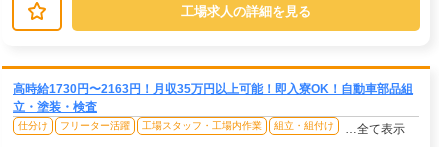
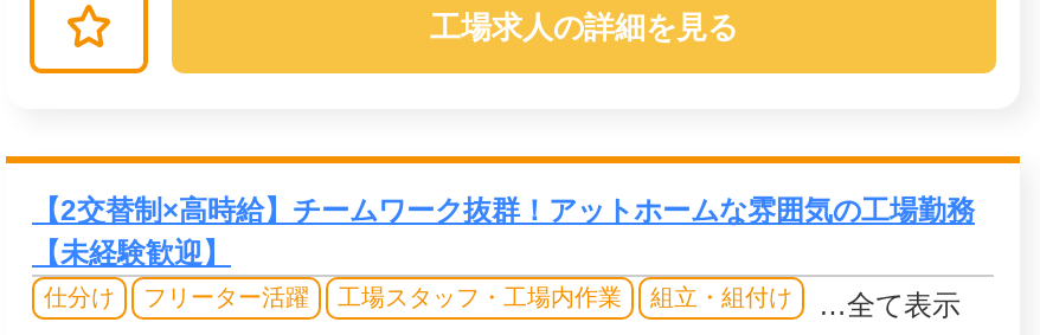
[13,82,413,114] 高時給1730円〜2163円！月収35万円以上可能！即入寮OK！自動車部品組 | 立・塗装・検査 -> [32,194,975,270] 【2交替制×高時給】チームワーク抜群！アットホームな雰囲気の工場勤務 | 【未経験歓迎】

